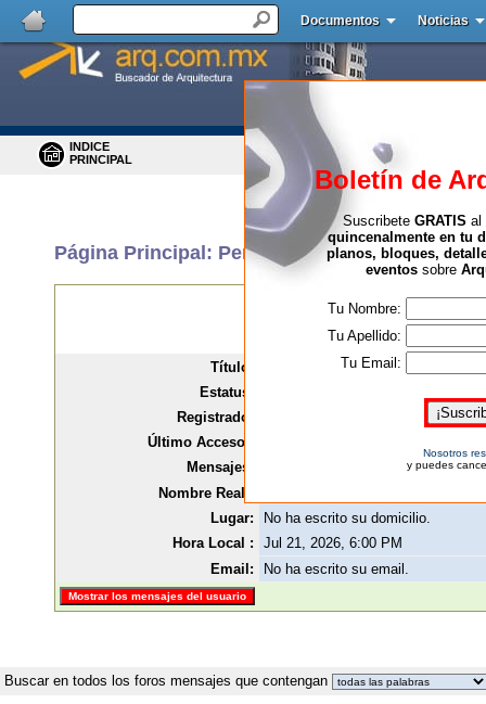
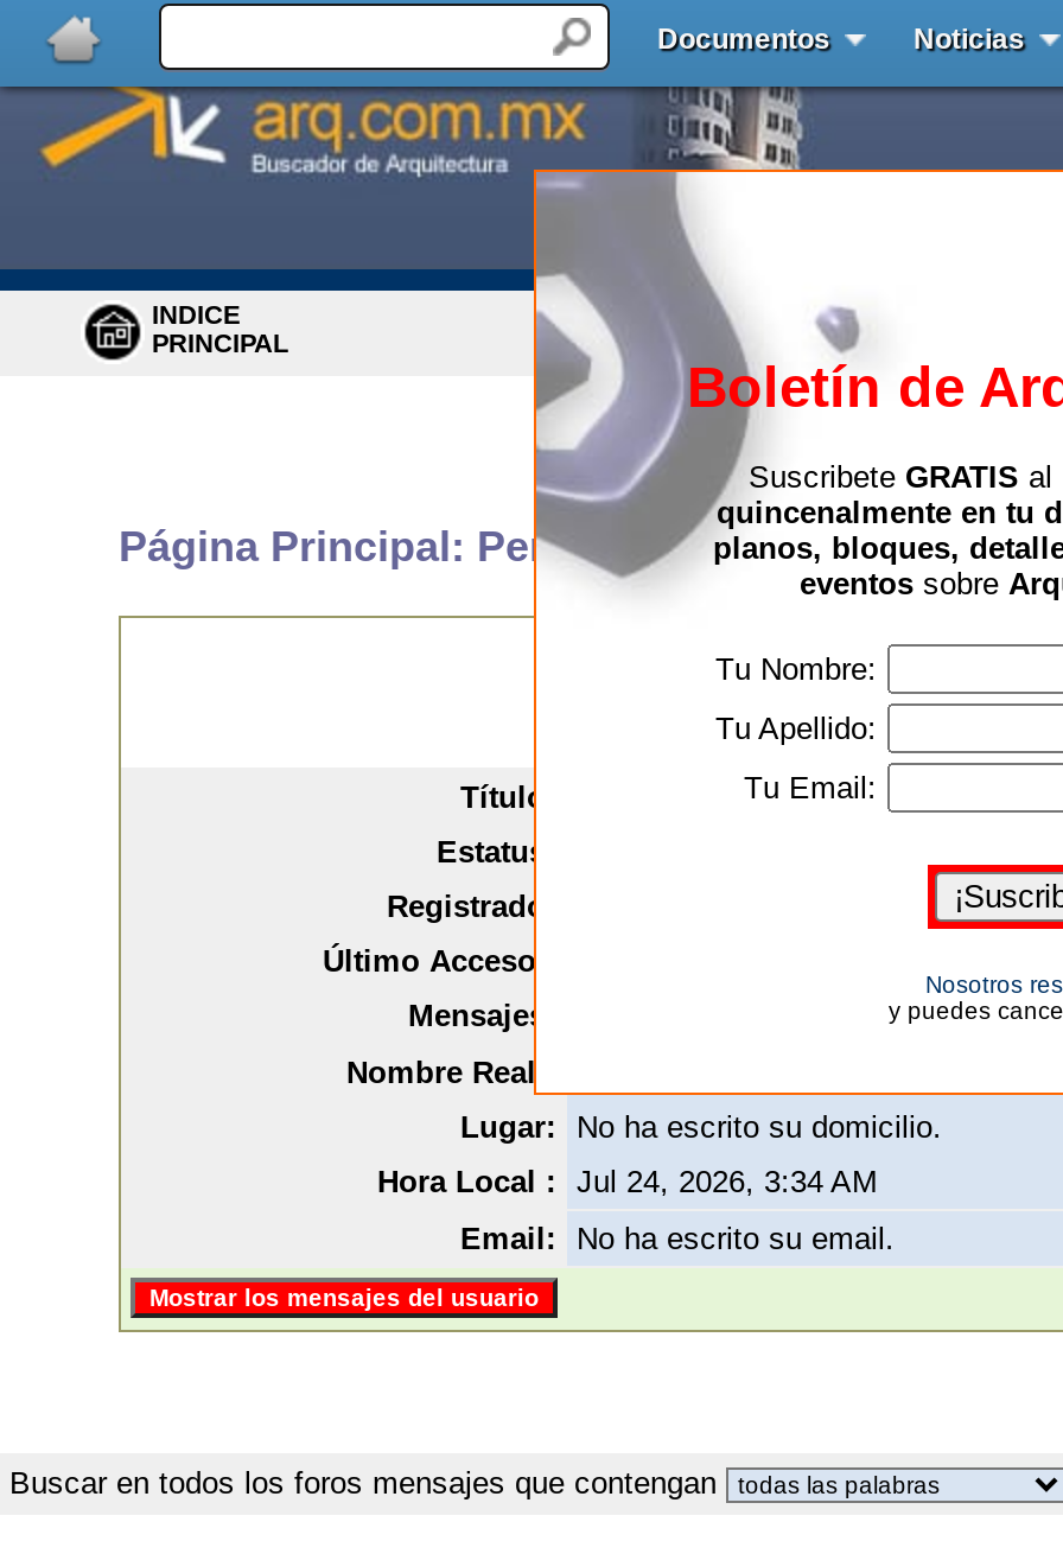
[172,535,402,551] Hora Local : Jul 21, 2026, 6:00 PM -> [377,1164,878,1199] Hora Local : Jul 24, 2026, 3:34 AM

